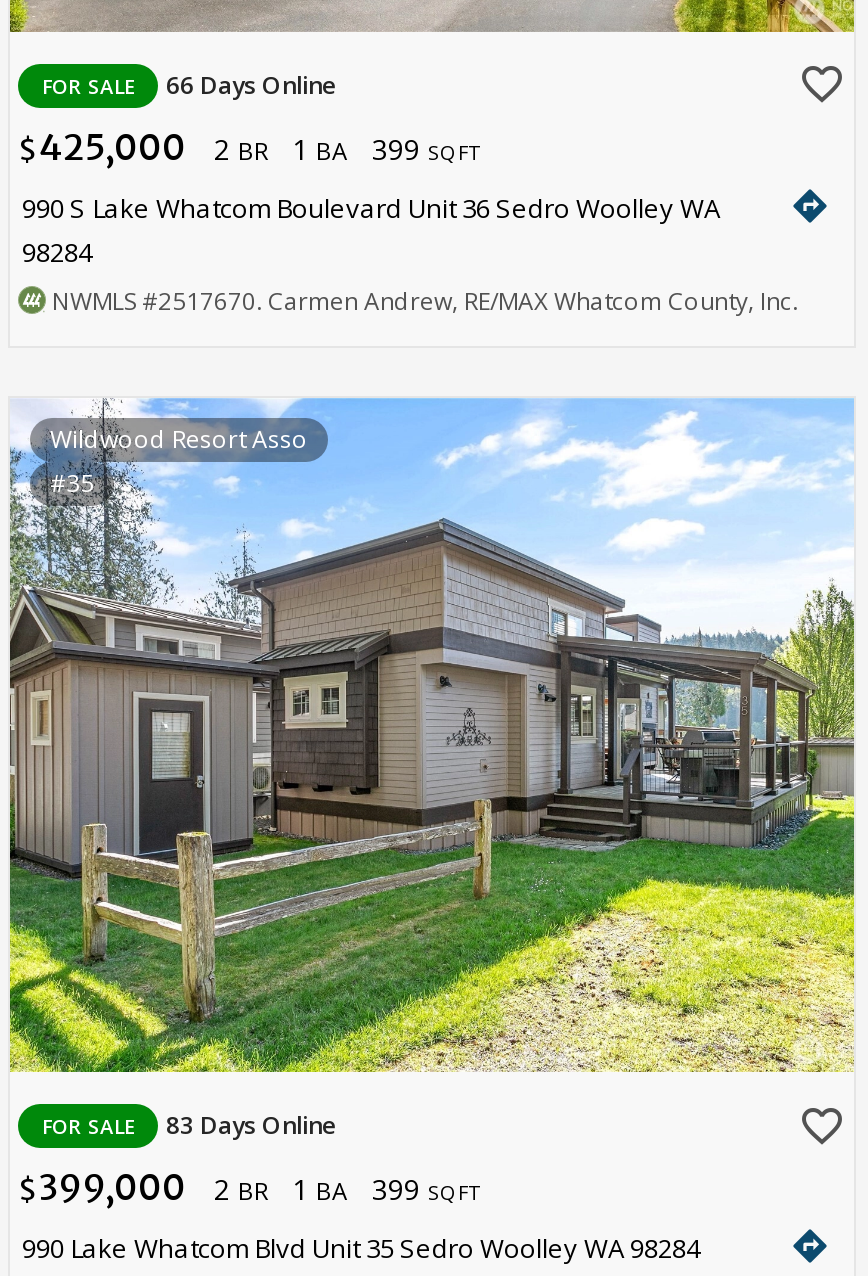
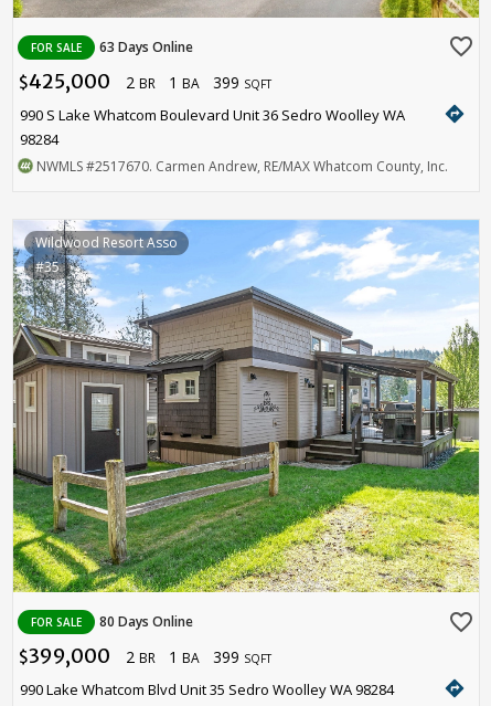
[42,67,336,101] FOR SALE 66 Days Online -> [31,37,193,56] FOR SALE 63 Days Online
[42,1108,336,1142] FOR SALE 83 Days Online -> [31,612,193,631] FOR SALE 80 Days Online

